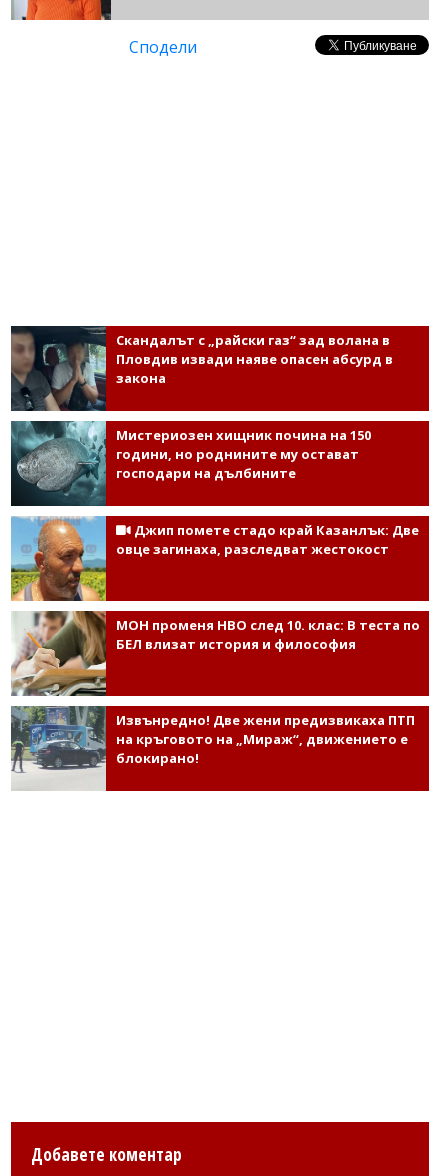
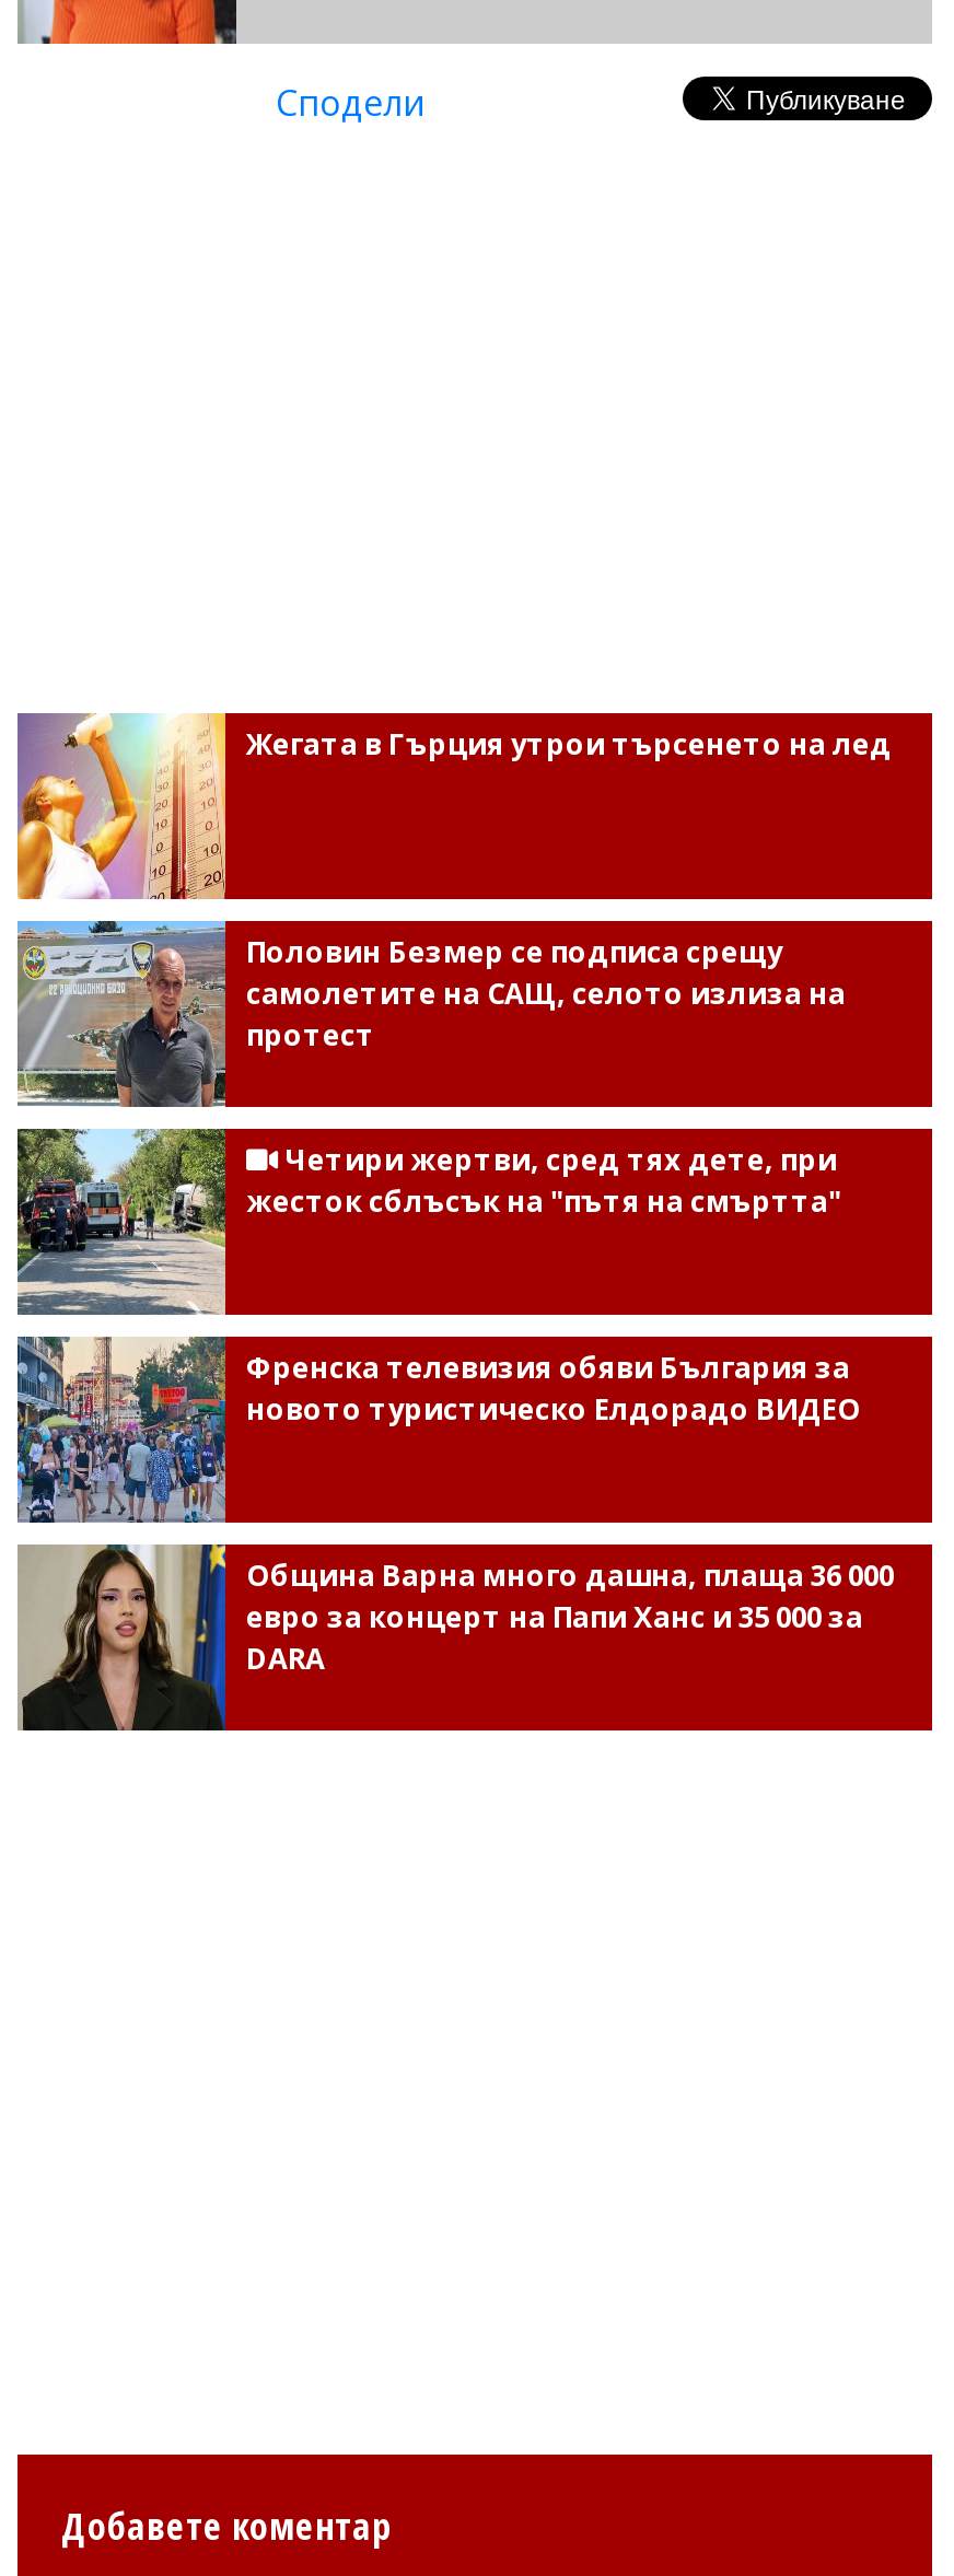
[10,325,392,412] [image] | Скандалът с „райски газ“ зад волана в | Пловдив извади наяве опасен абсурд в | закона -> [15,711,892,901] [image] | Жегата в Гърция утрои търсенето на лед
[10,420,370,507] [image] | Мистериозен хищник почина на 150 | години, но роднините му остават | господари на дълбините -> [15,919,846,1109] [image] | Половин Безмер се подписа срещу | самолетите на САЩ, селото излиза на | протест
[10,515,418,602] [image] | Джип помете стадо край Казанлък: Две | овце загинаха, разследват жестокост -> [15,1127,841,1317] [image] | Четири жертви, сред тях дете, при | жесток сблъсък на "пътя на смъртта"
[11,610,419,696] [image] | МОН променя НВО след 10. клас: В теста по | БЕЛ влизат история и философия -> [15,1334,861,1525] [image] | Френска телевизия обяви България за | новото туристическо Елдорадо ВИДЕО
[11,705,414,791] [image] | Извънредно! Две жени предизвикаха ПТП | на кръговото на „Мираж“, движението е | блокирано! -> [18,1545,894,1733] [image] | Община Варна много дашна, плаща 36 000 | евро за концерт на Папи Ханс и 35 000 за | DARA

